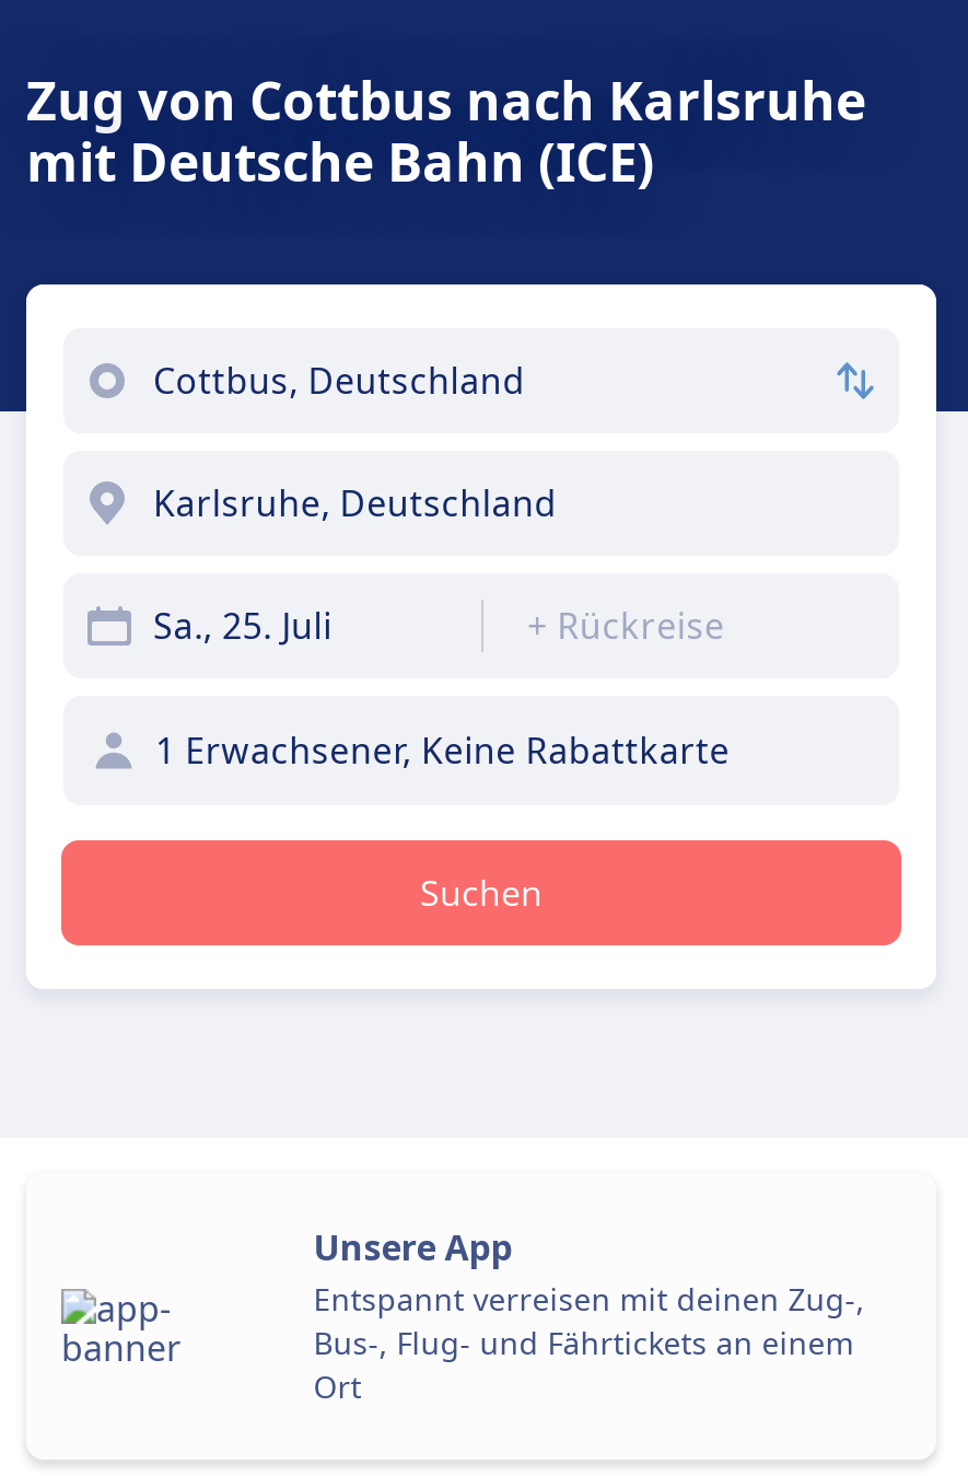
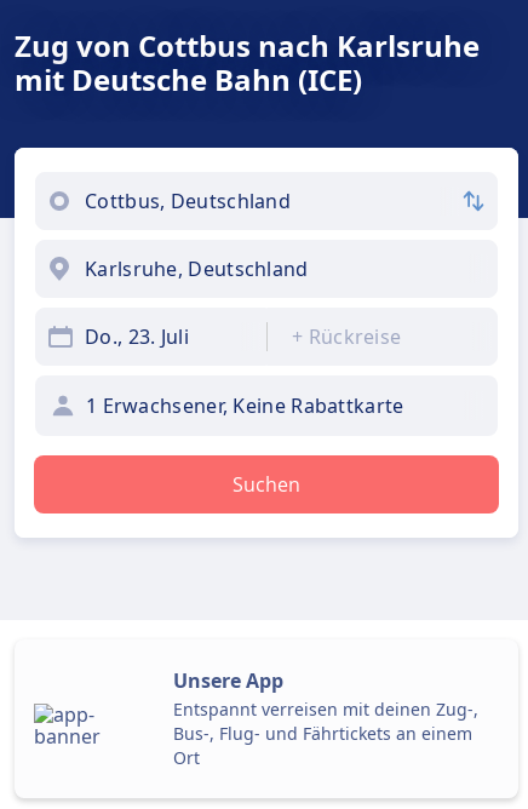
[153,602,332,650] Sa., 25. Juli -> [85,323,189,350] Do., 23. Juli

